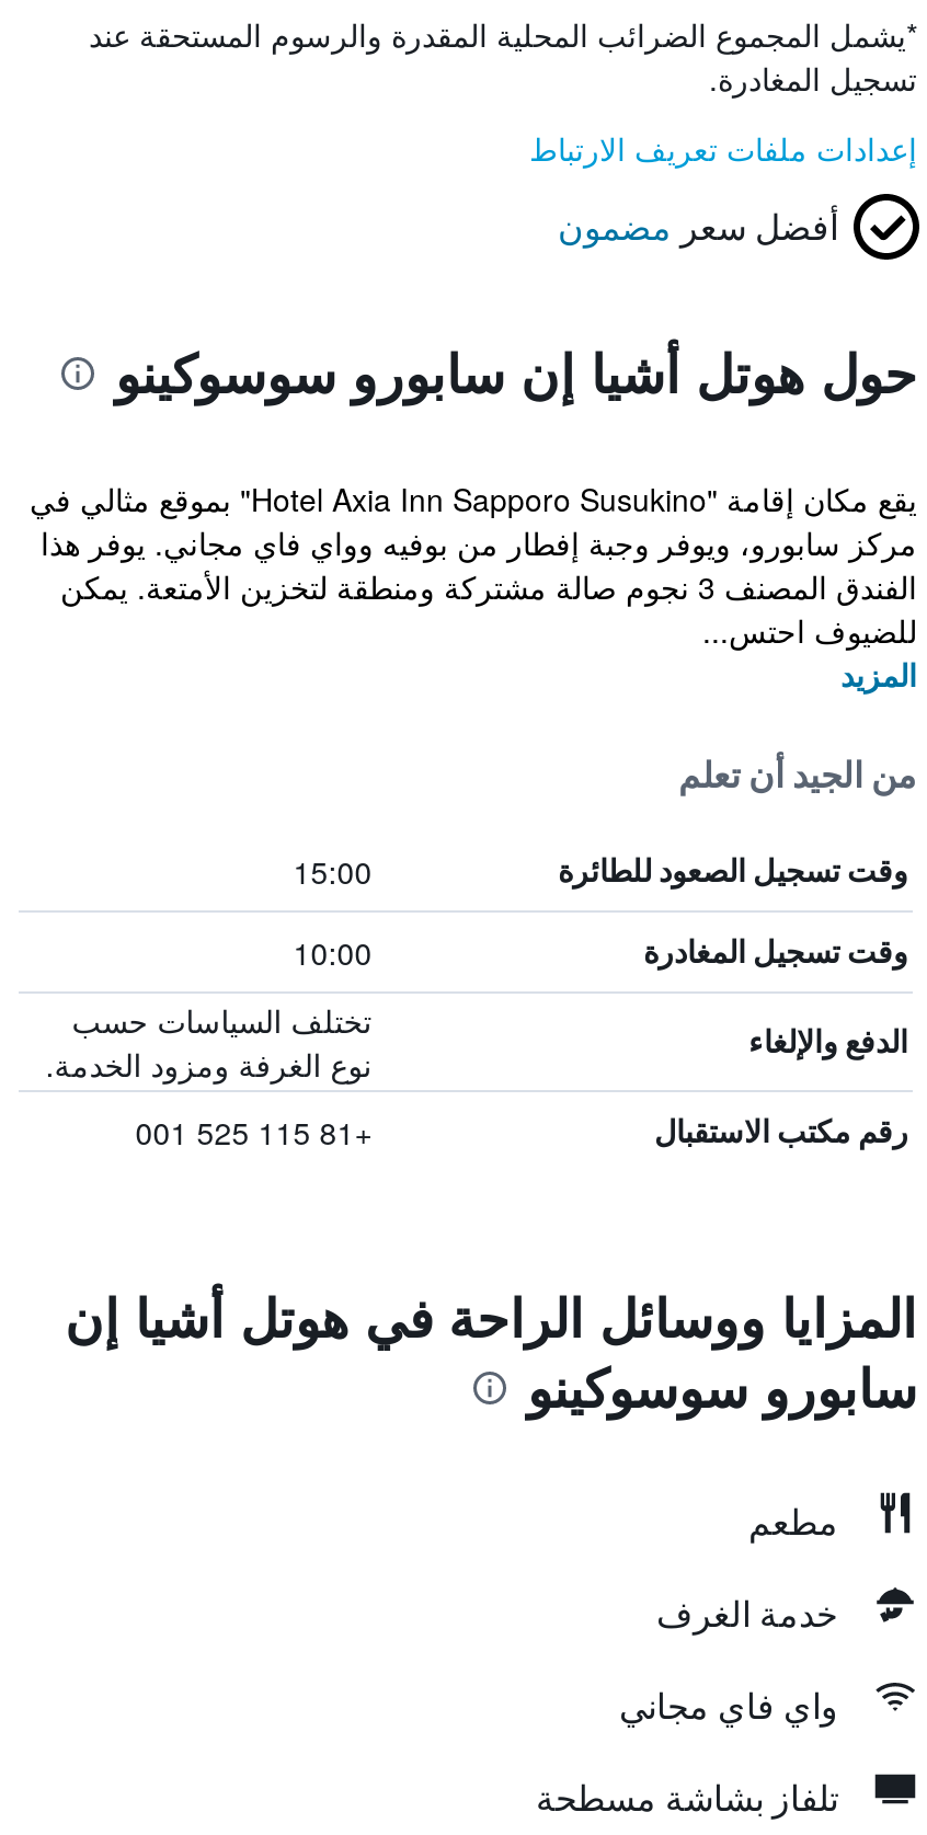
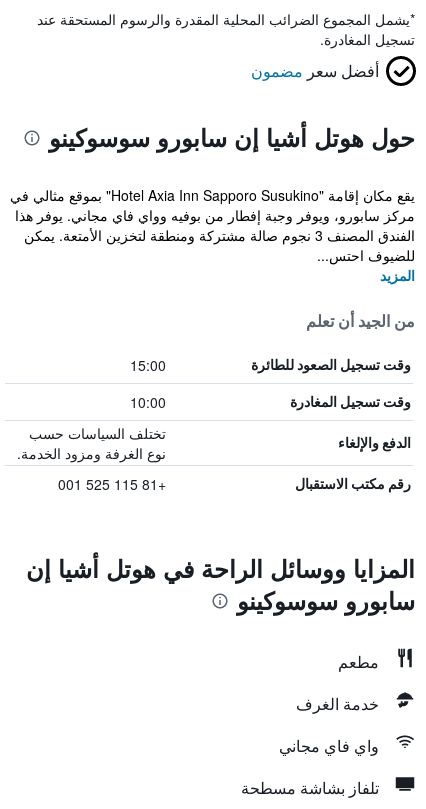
[529,126,917,170] إعدادات ملفات تعريف الارتباط -> none

